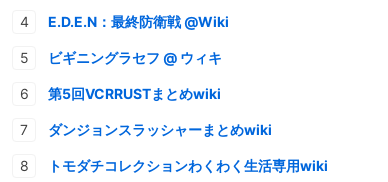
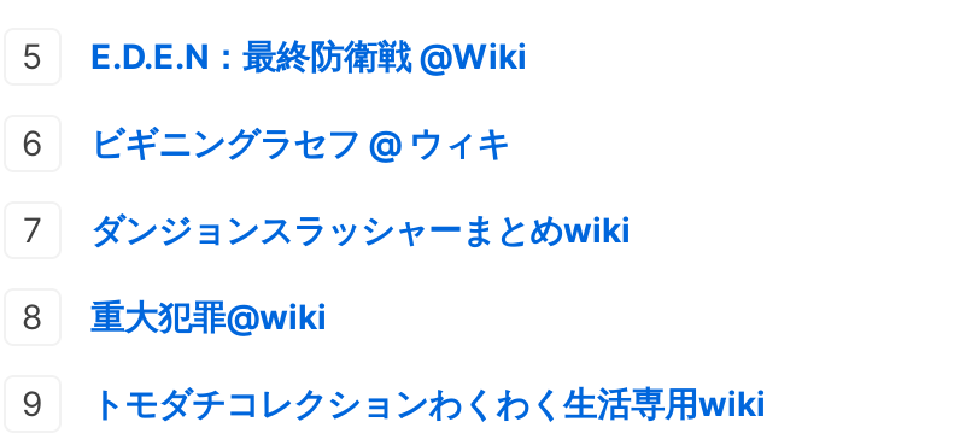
[48,85,221,102] 第5回VCRRUSTまとめwiki -> none
moved [48,121,272,138] -> [90,208,631,249]: ダンジョンスラッシャーまとめwiki
none -> [90,295,327,336] 重大犯罪@wiki

